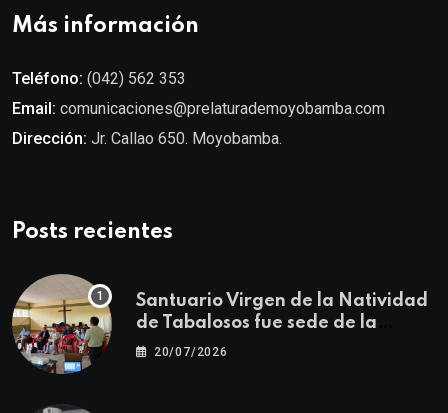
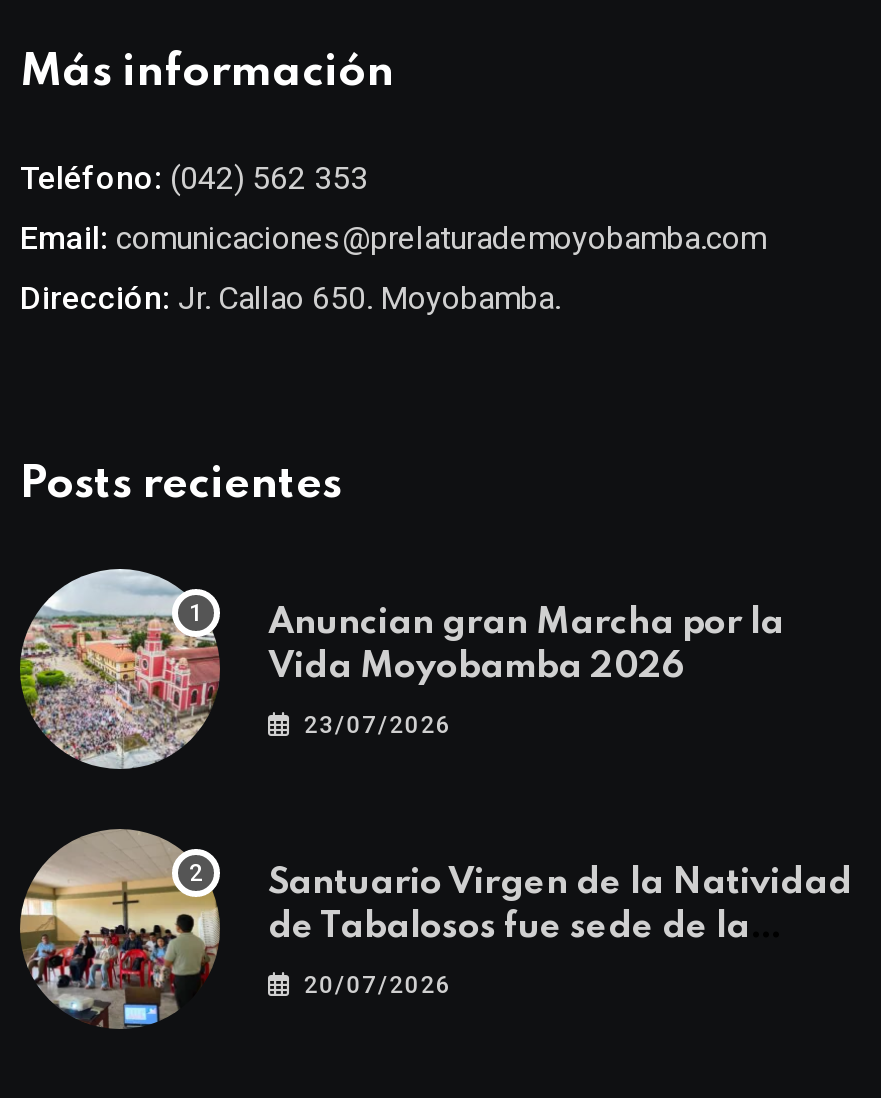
none -> [18,567,784,769] [image] | Anuncian gran Marcha por la | Vida Moyobamba 2026 | 23/07/2026

